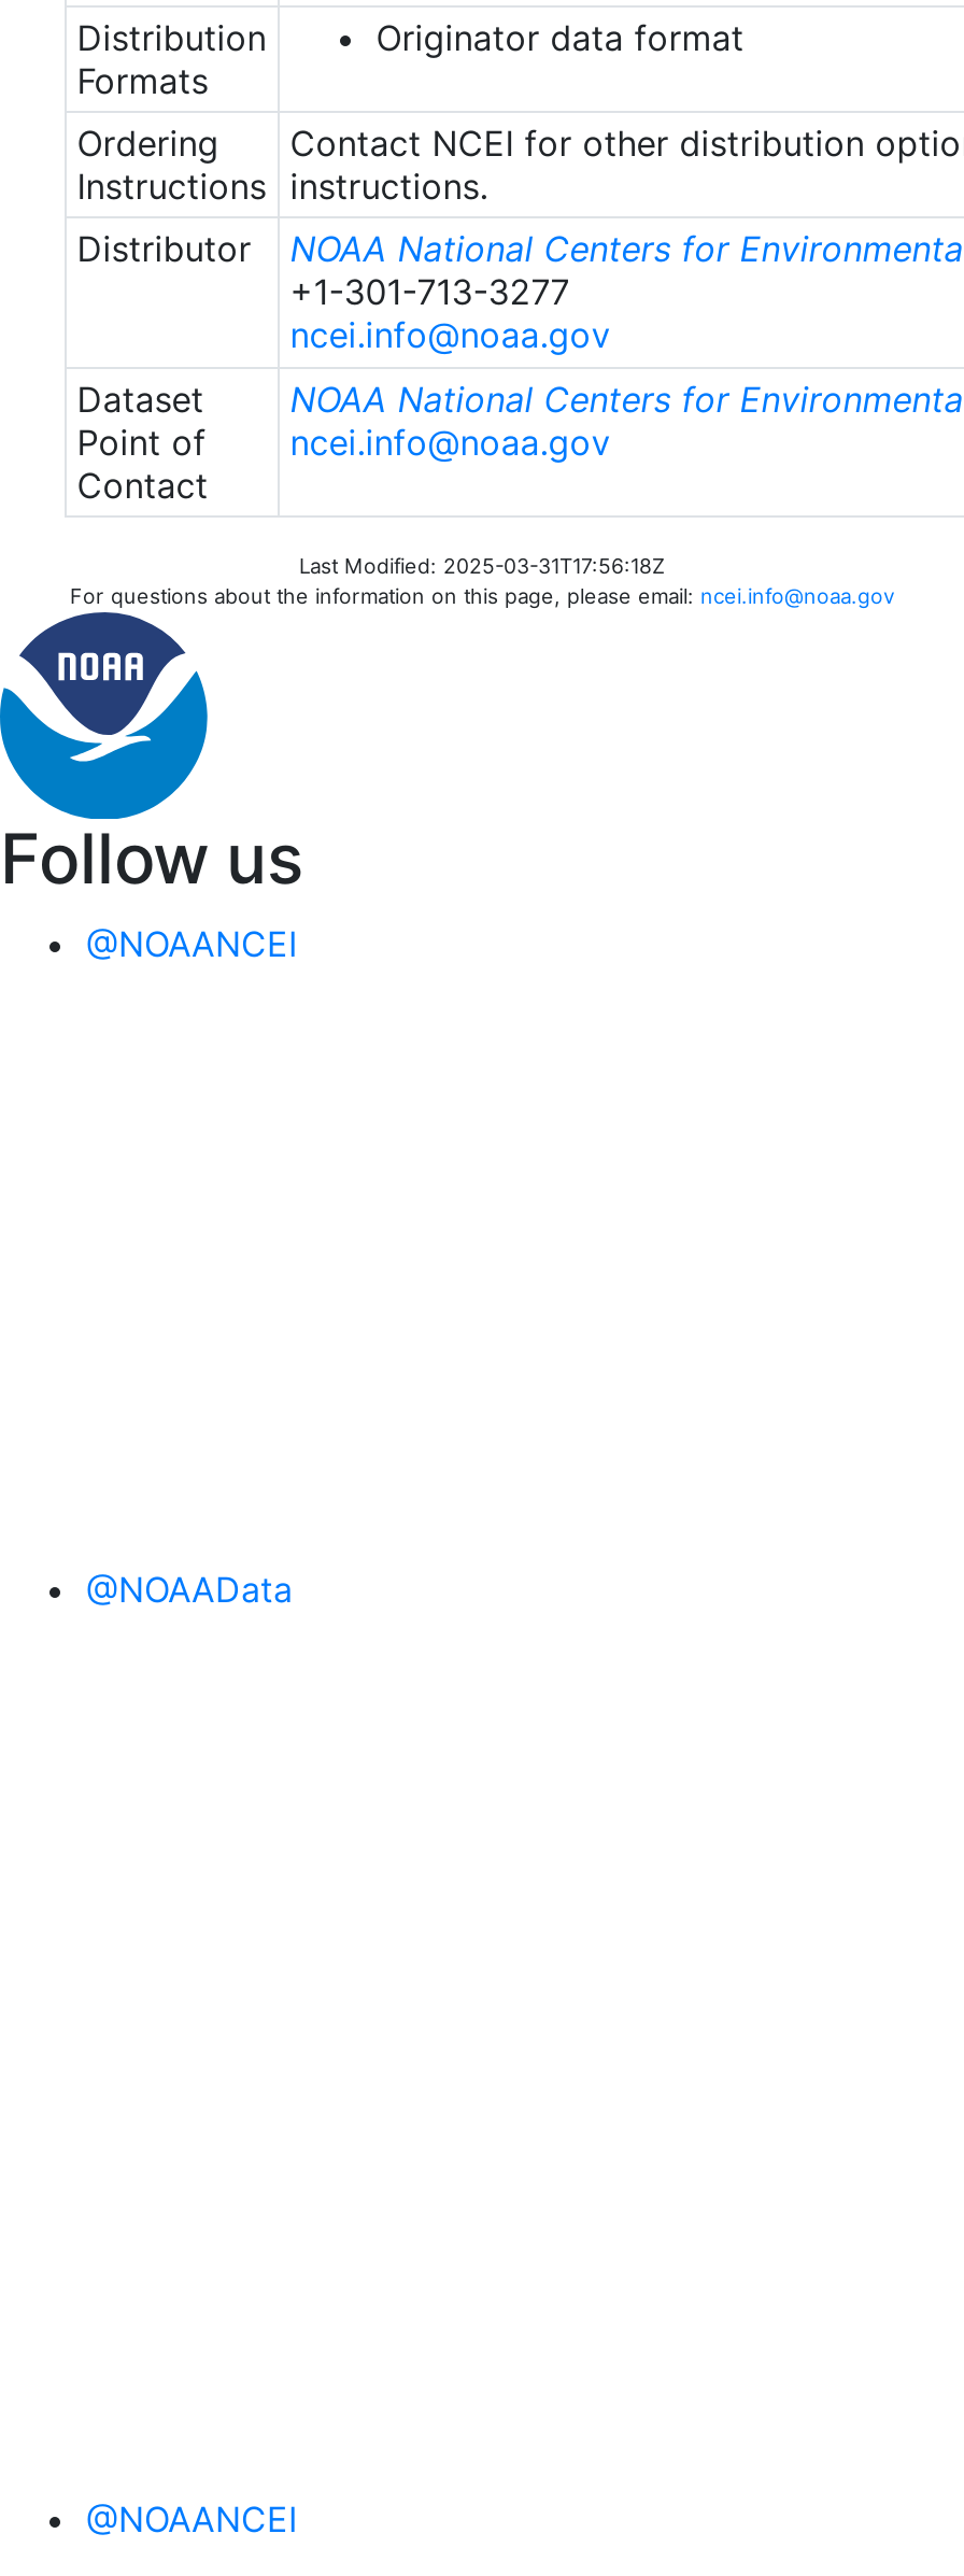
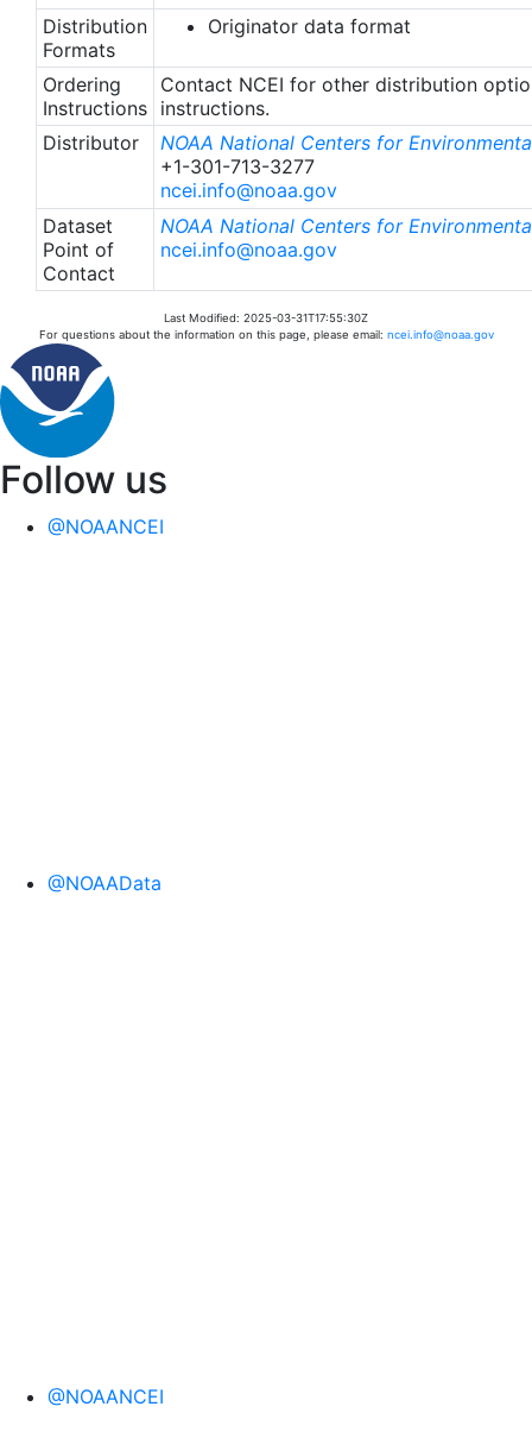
[299,554,665,577] Last Modified: 2025-03-31T17:56:18Z -> [164,311,368,324] Last Modified: 2025-03-31T17:55:30Z

